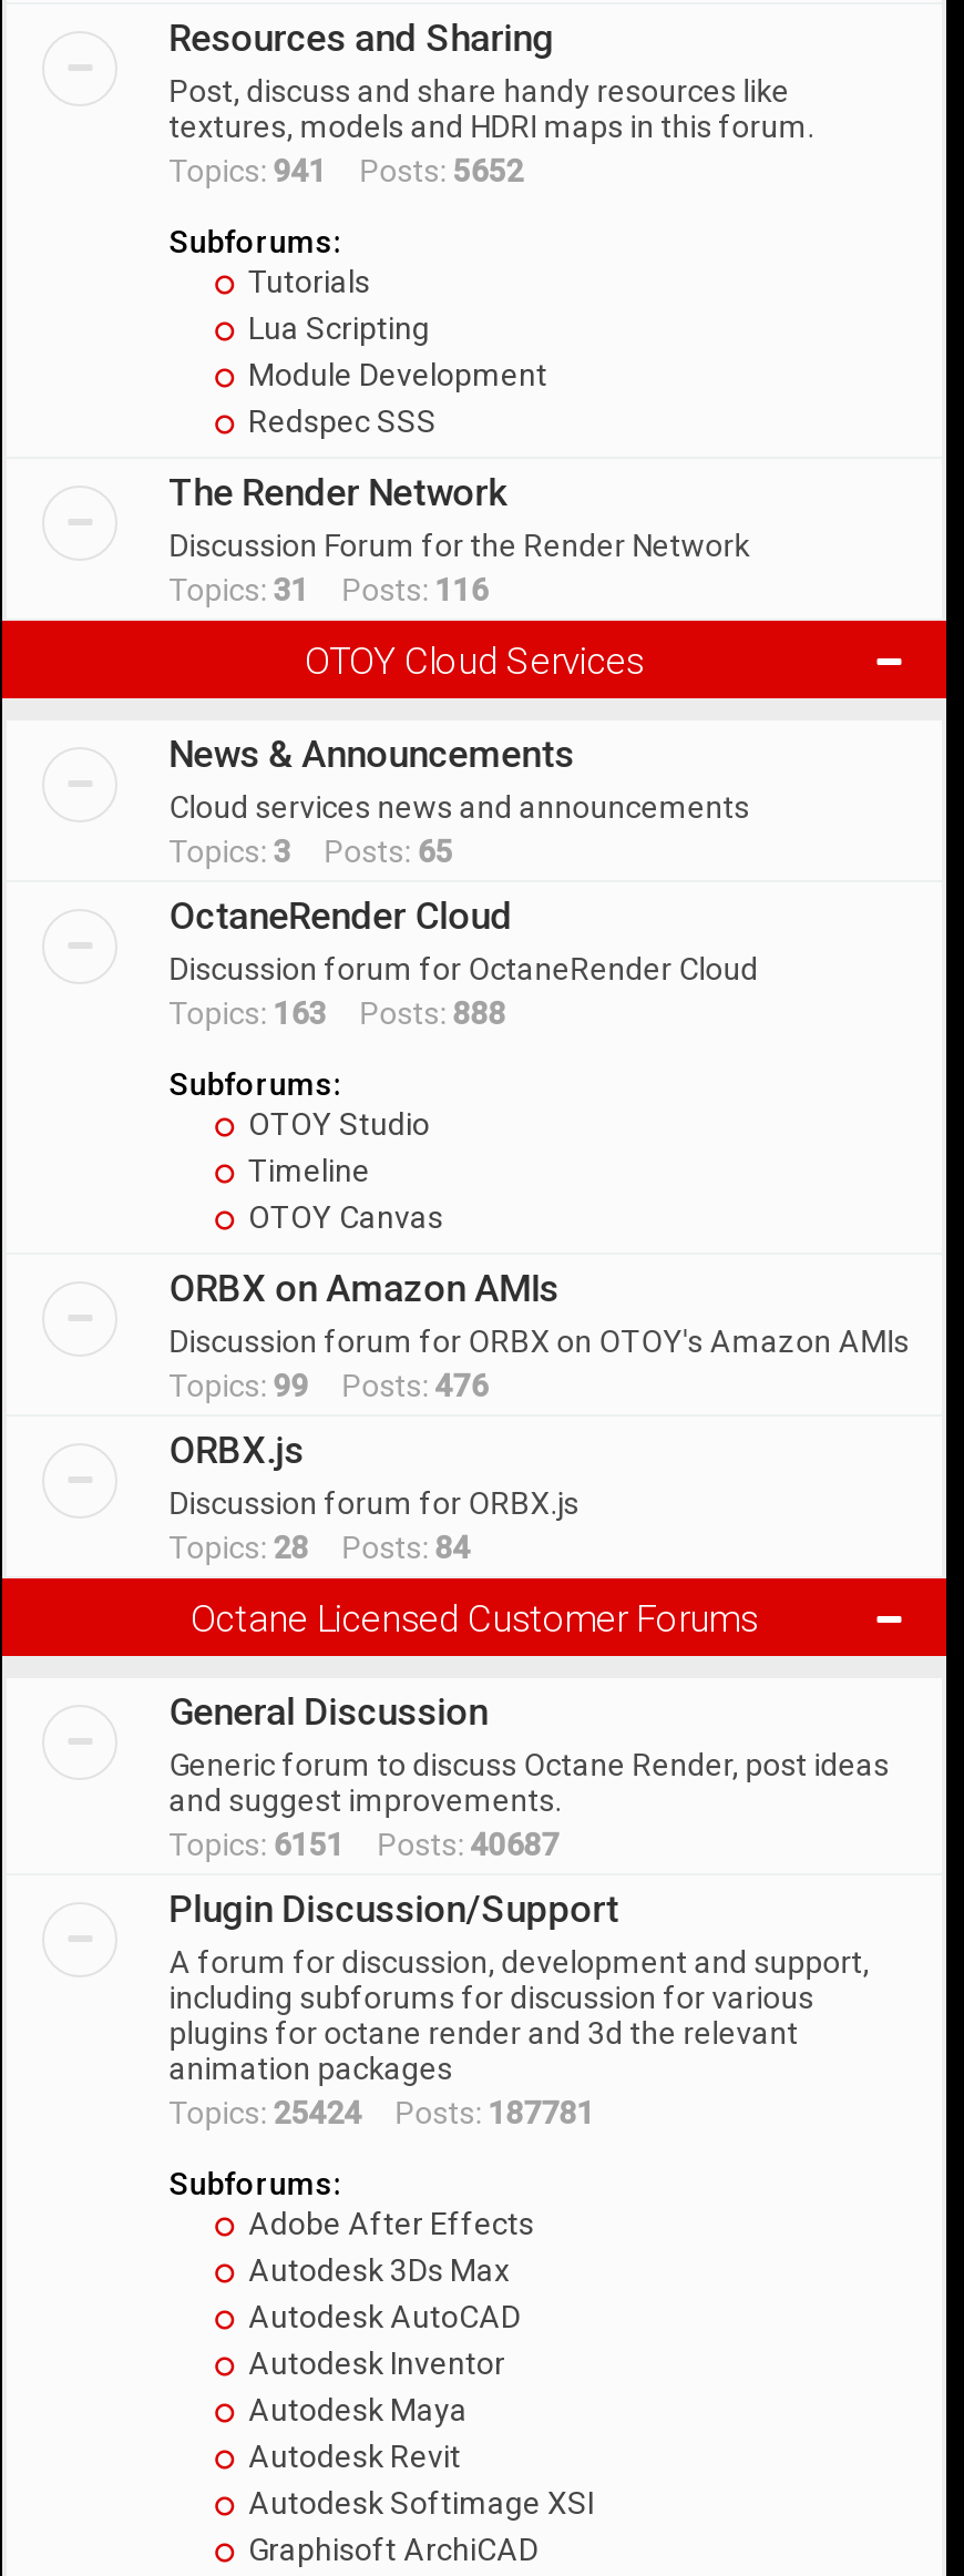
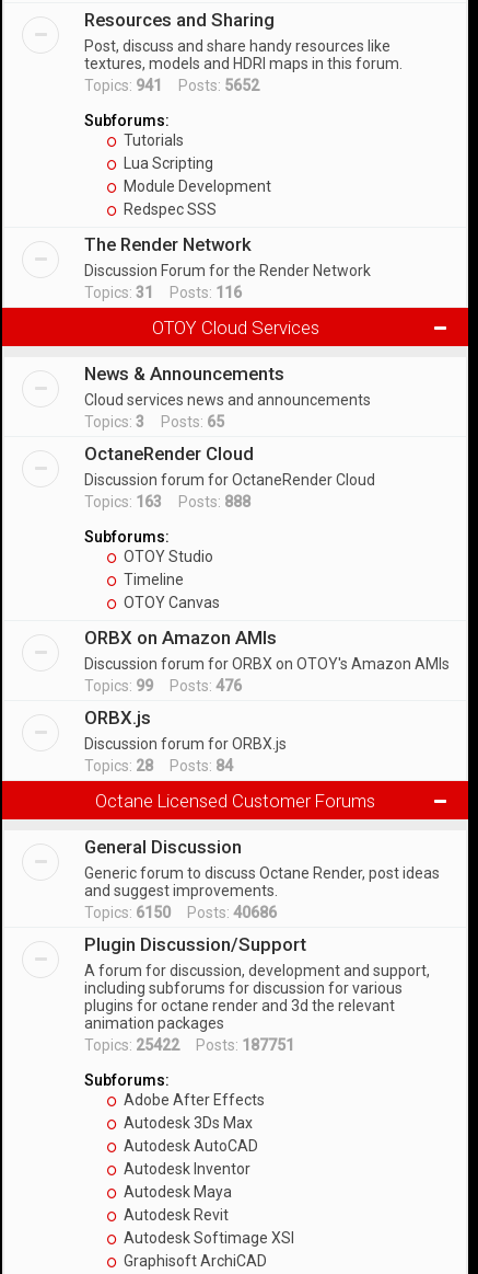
[169,1827,559,1862] Topics: 6151 Posts: 40687 -> [84,904,277,921] Topics: 6150 Posts: 40686
[169,2095,594,2130] Topics: 25424 Posts: 187781 -> [84,1036,294,1054] Topics: 25422 Posts: 187751

